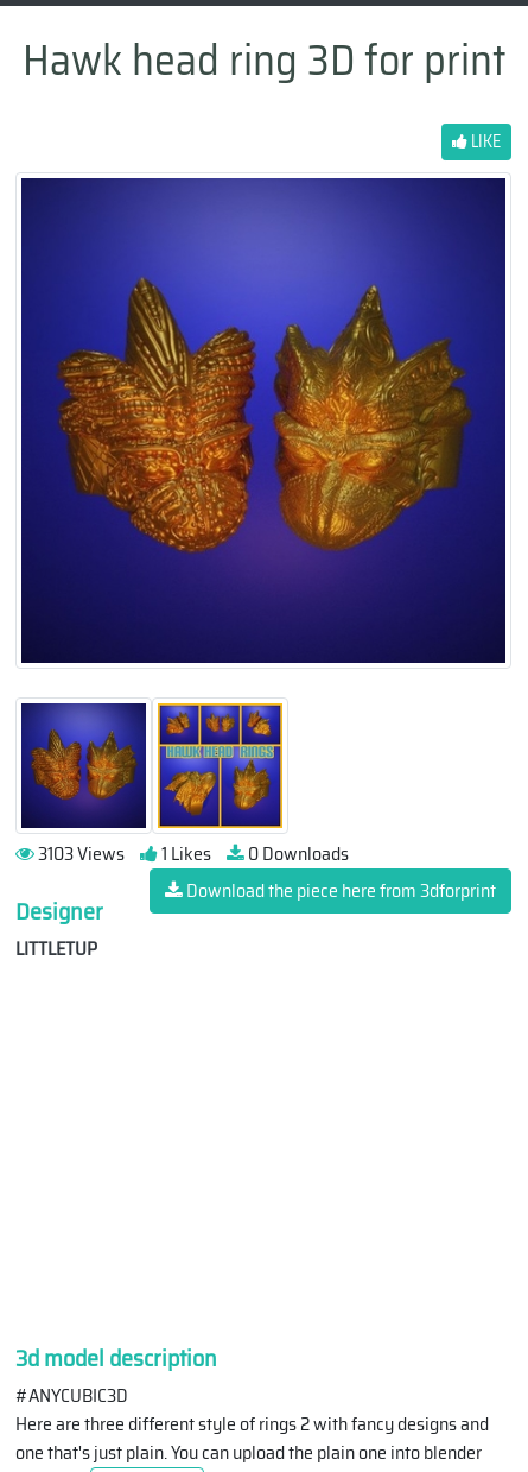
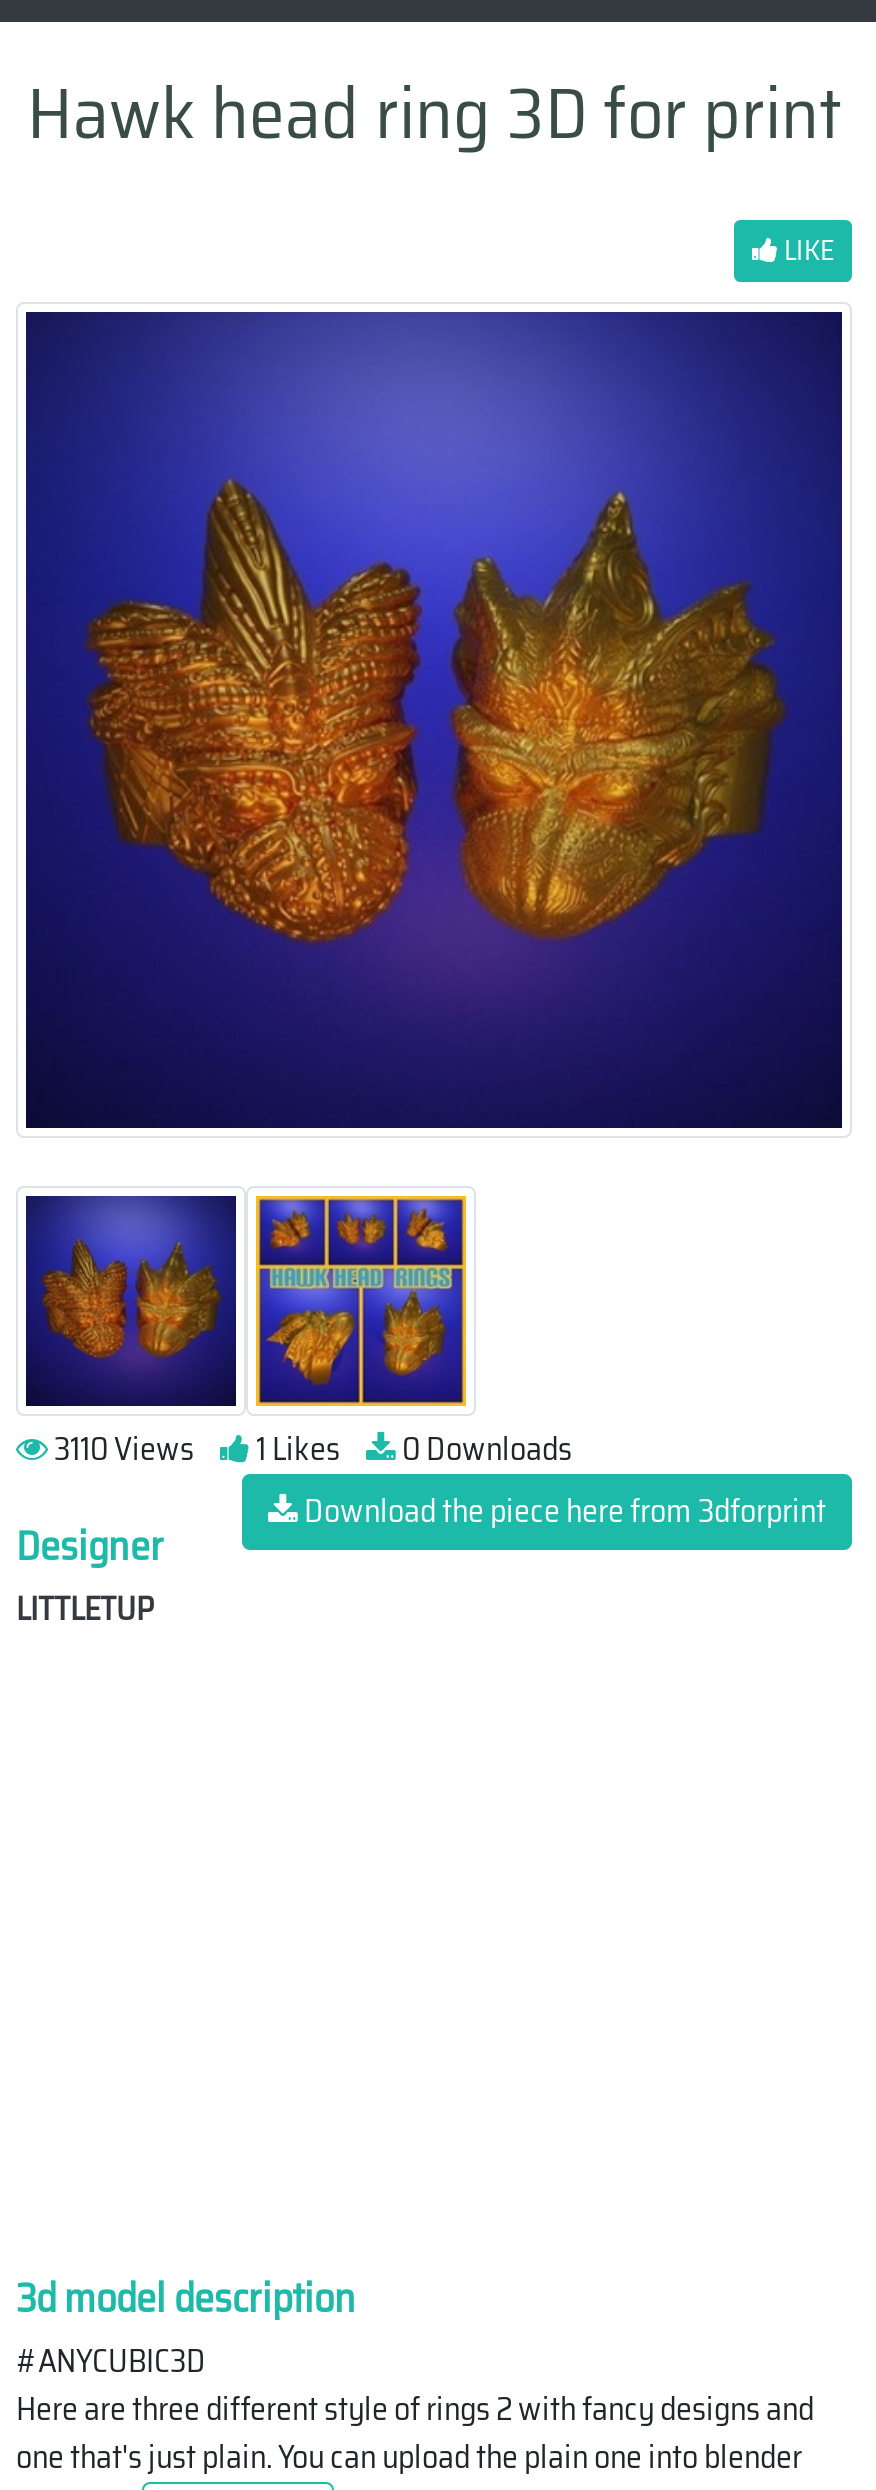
[34,839,349,868] 3103 Views 1 Likes 0 Downloads -> [48,1424,572,1474] 3110 Views 1 Likes 0 Downloads

